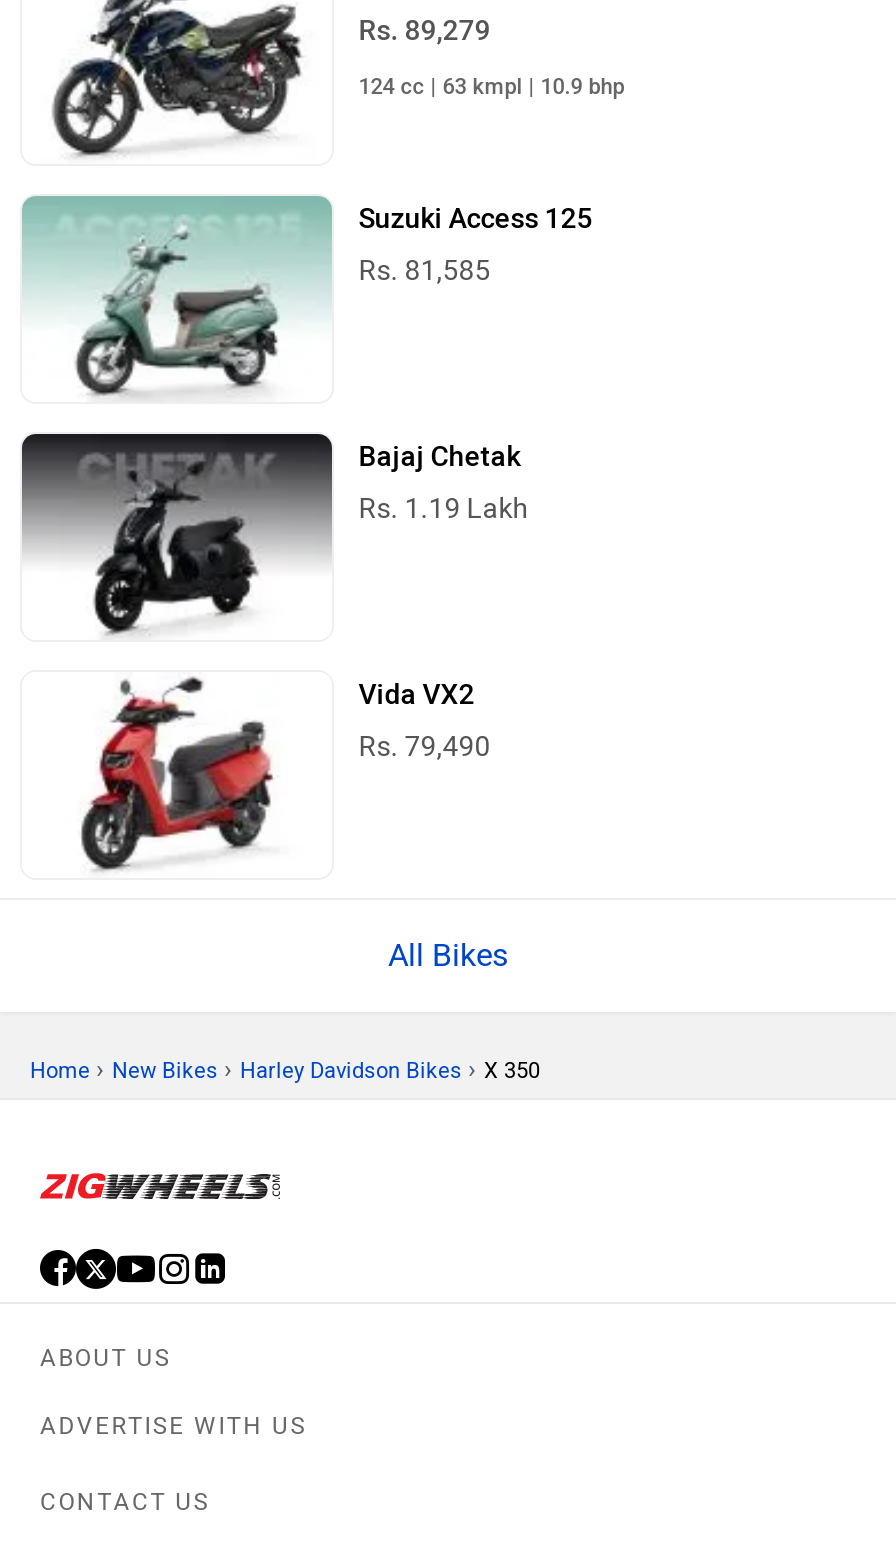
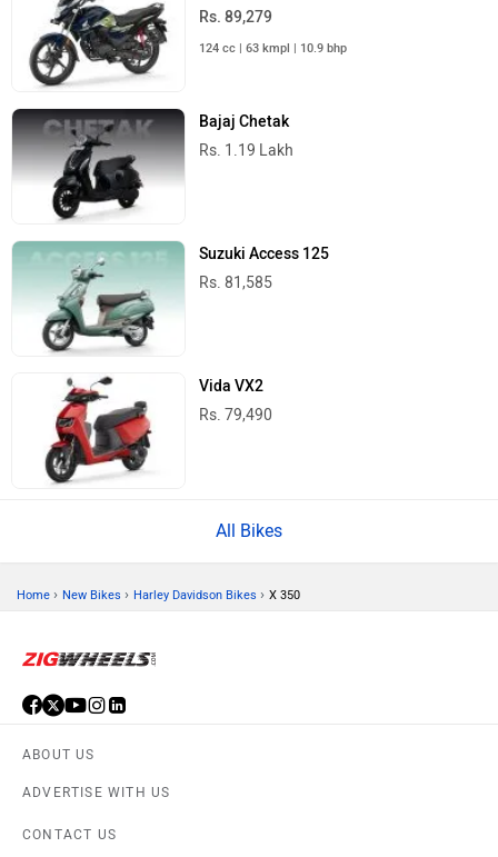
moved [24,198,592,392] -> [13,242,329,350]: [image] | Suzuki Access 125 | Rs. 81,585
moved [80,448,278,636] -> [44,117,155,221]: [image]
moved [358,440,528,526] -> [199,112,294,160]: Bajaj Chetak | Rs. 1.19 Lakh

